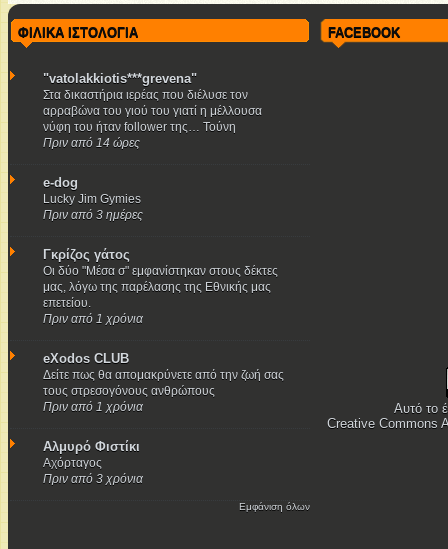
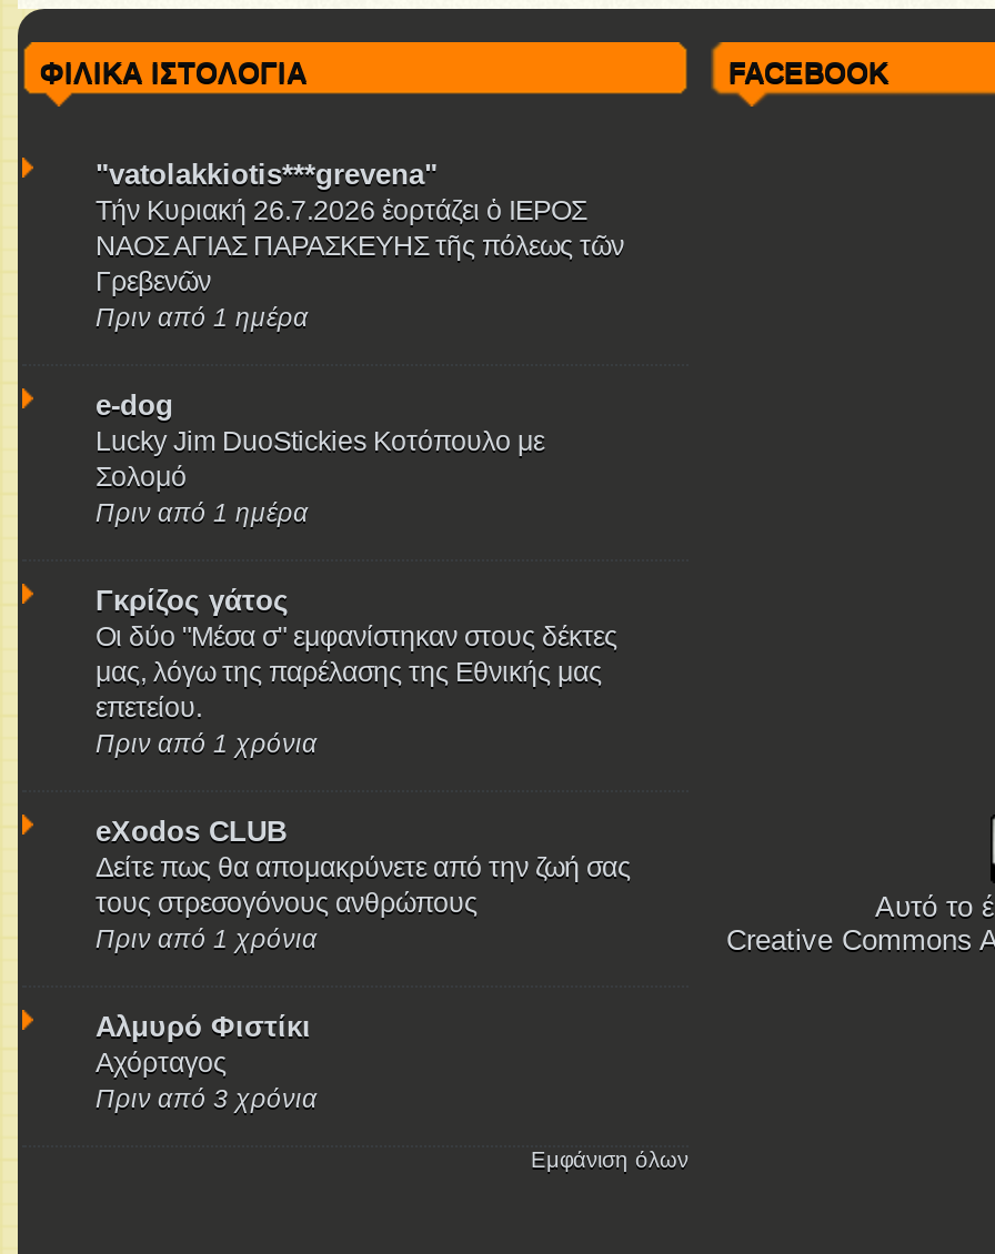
[43,88,262,149] Στα δικαστήρια ιερέας που διέλυσε τον | αρραβώνα του γιού του γιατί η μέλλουσα | νύφη του ήταν follower της… Τούνη | Πριν από 14 ώρες -> [96,195,624,331] Τήν Κυριακή 26.7.2026 ἑορτάζει ὁ ΙΕΡΟΣ | ΝΑΟΣ ΑΓΙΑΣ ΠΑΡΑΣΚΕΥΗΣ τῆς πόλεως τῶν | Γρεβενῶν | Πριν από 1 ημέρα
[43,192,143,221] Lucky Jim Gymies | Πριν από 3 ημέρες -> [96,426,544,526] Lucky Jim DuoStickies Κοτόπουλο με | Σολομό | Πριν από 1 ημέρα

